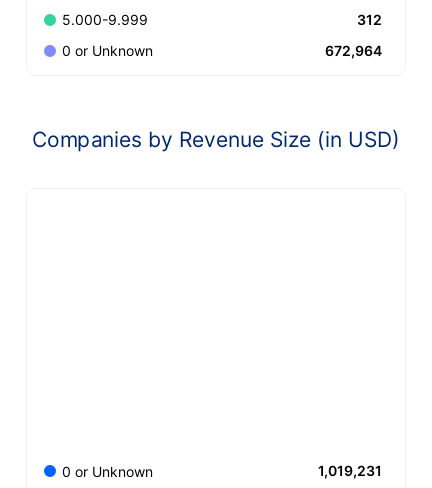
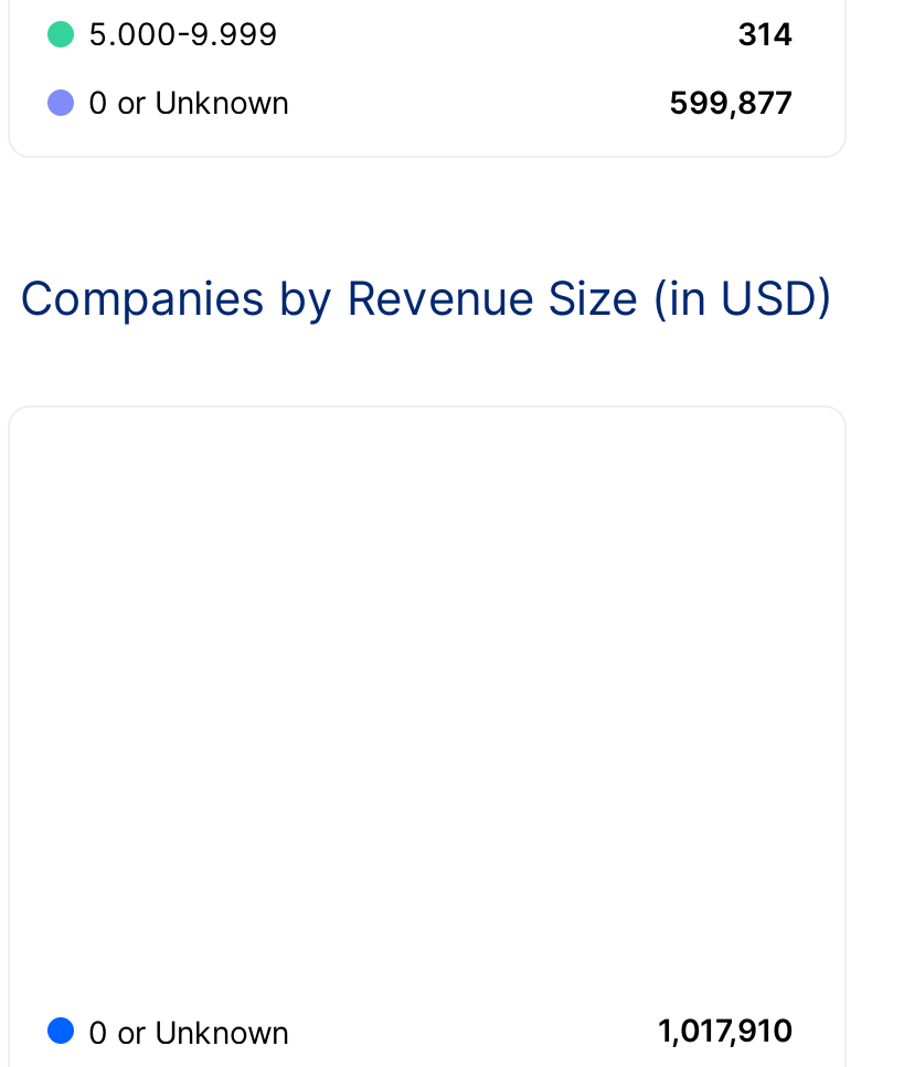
[356,11,381,28] 312 -> [737,13,793,51] 314
[324,42,381,59] 672,964 -> [669,82,793,120] 599,877
[317,462,381,479] 1,019,231 -> [658,1011,793,1049] 1,017,910

